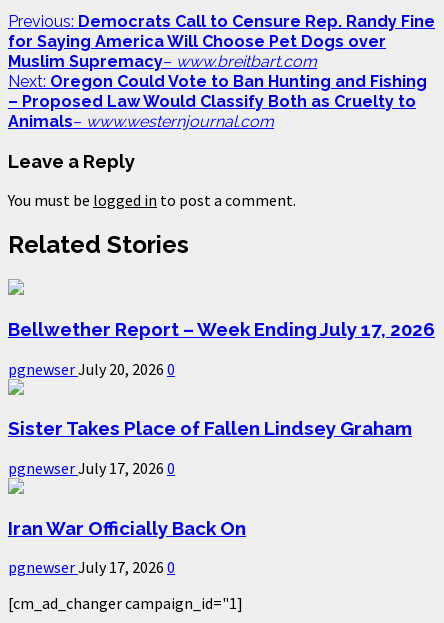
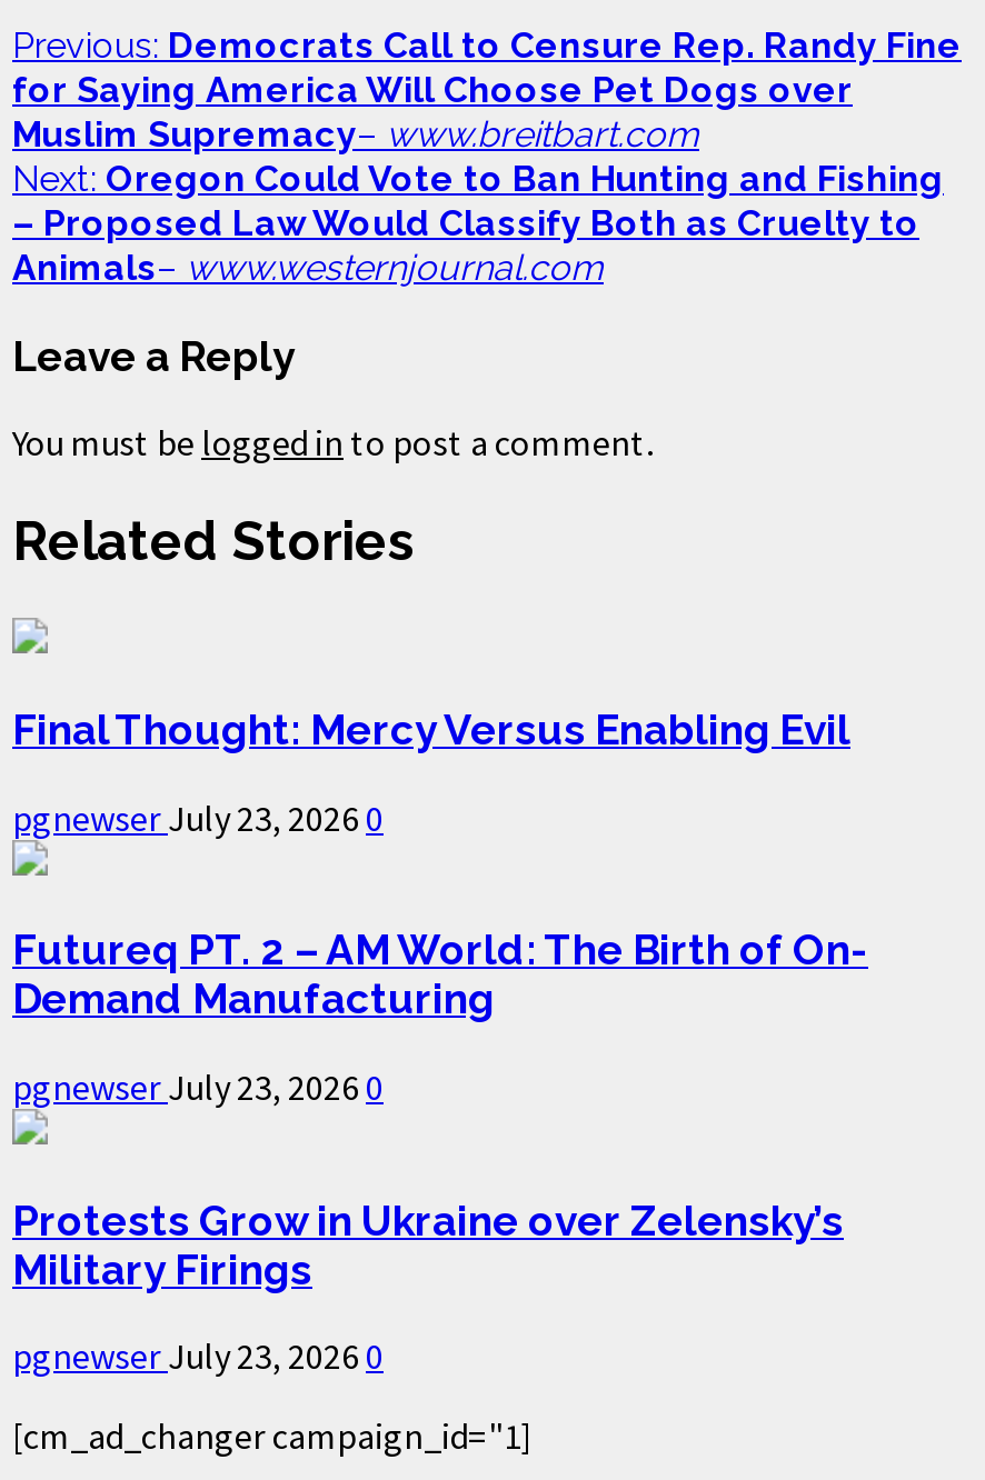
[8,318,435,340] Bellwether Report – Week Ending July 17, 2026 -> [12,704,850,753] Final Thought: Mercy Versus Enabling Evil
[8,358,175,378] pgnewser July 20, 2026 0 -> [12,794,384,839] pgnewser July 23, 2026 0
[8,417,412,439] Sister Takes Place of Fallen Lindsey Graham -> [12,925,868,1023] Futureq PT. 2 – AM World: The Birth of On- | Demand Manufacturing
[8,458,175,478] pgnewser July 17, 2026 0 -> [12,1064,384,1109] pgnewser July 23, 2026 0
[8,517,246,539] Iran War Officially Back On -> [12,1195,844,1293] Protests Grow in Ukraine over Zelensky’s | Military Firings
[8,557,175,577] pgnewser July 17, 2026 0 -> [12,1334,384,1379] pgnewser July 23, 2026 0

